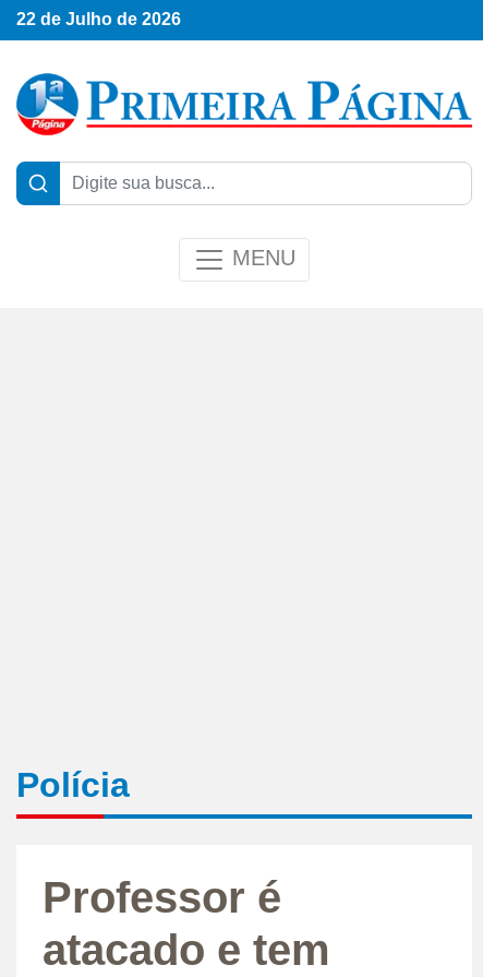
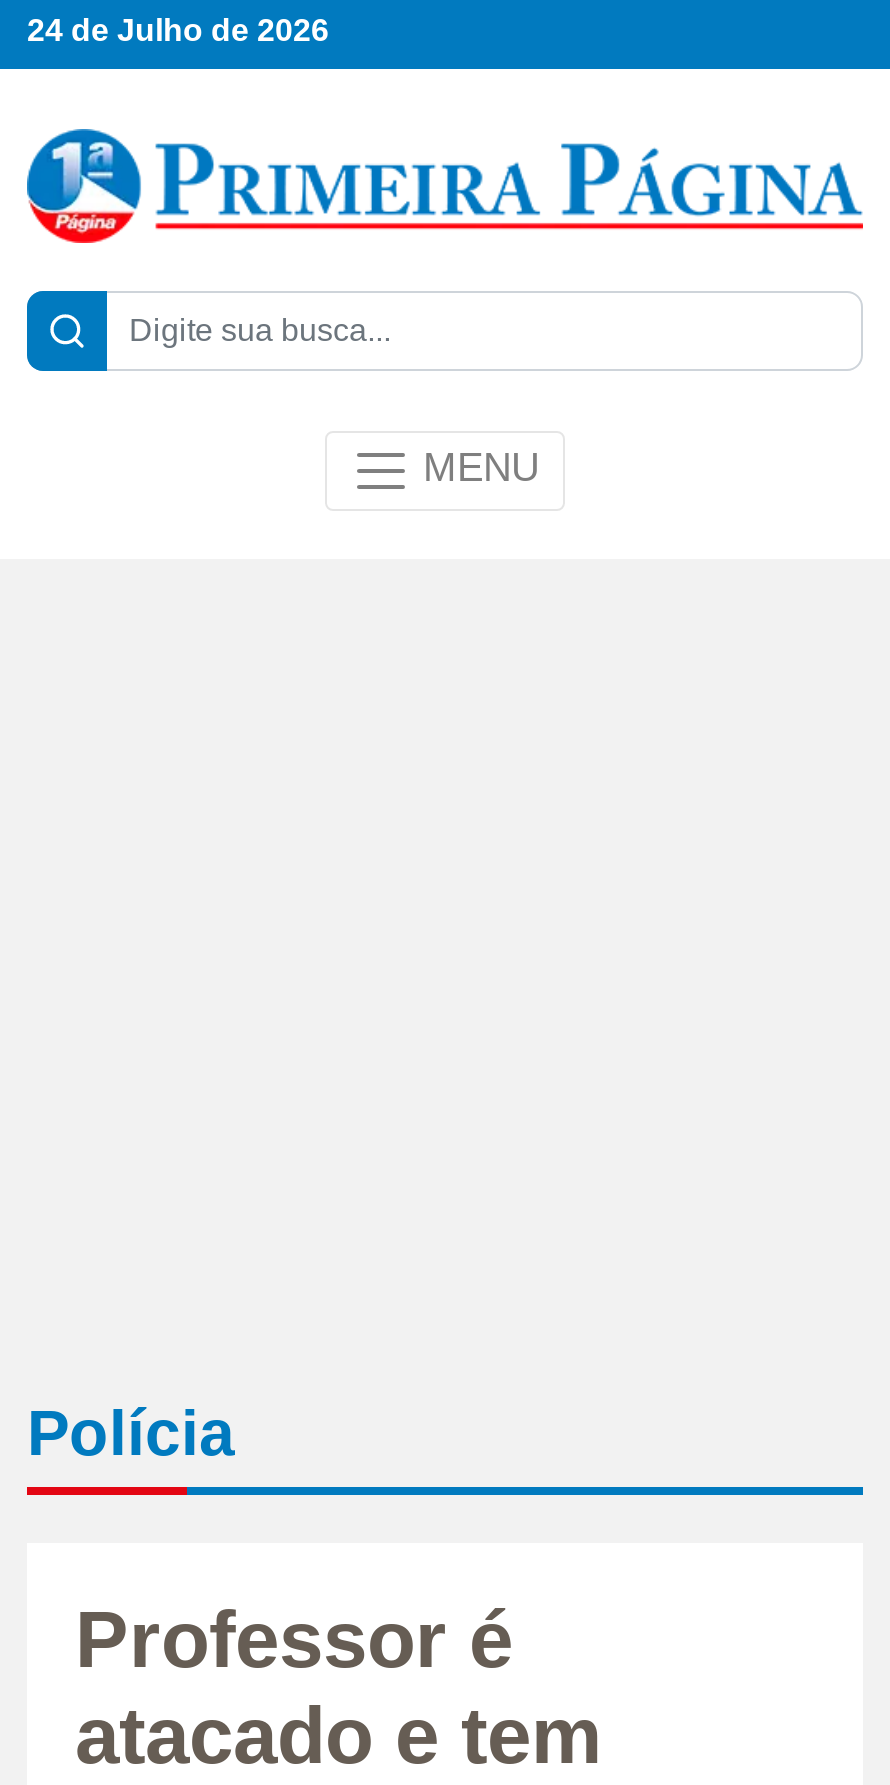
[16,10,181,29] 22 de Julho de 2026 -> [27,14,329,48] 24 de Julho de 2026

